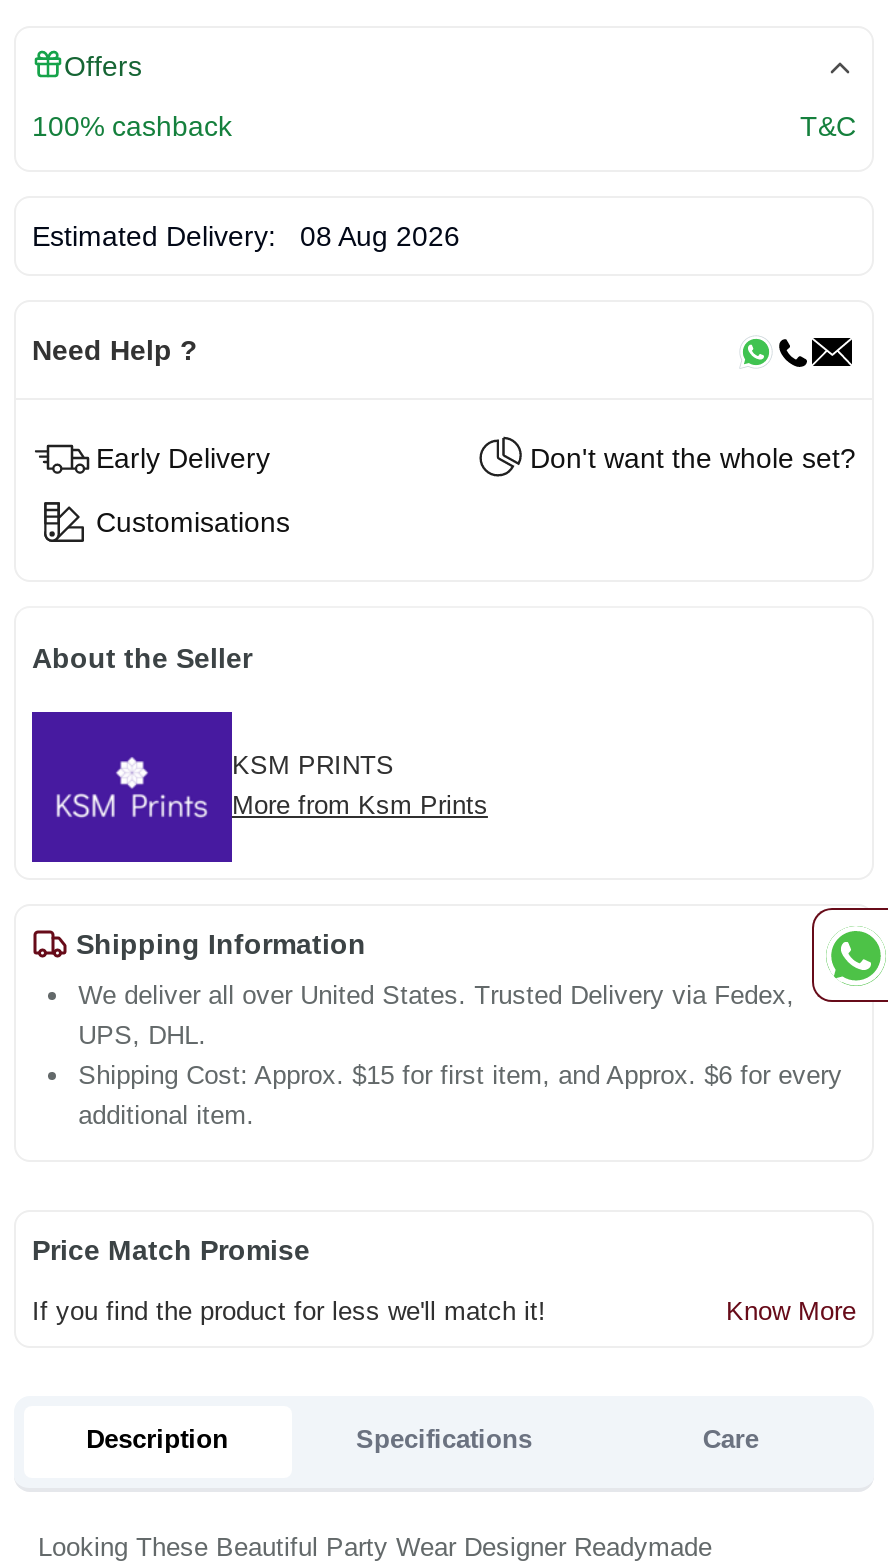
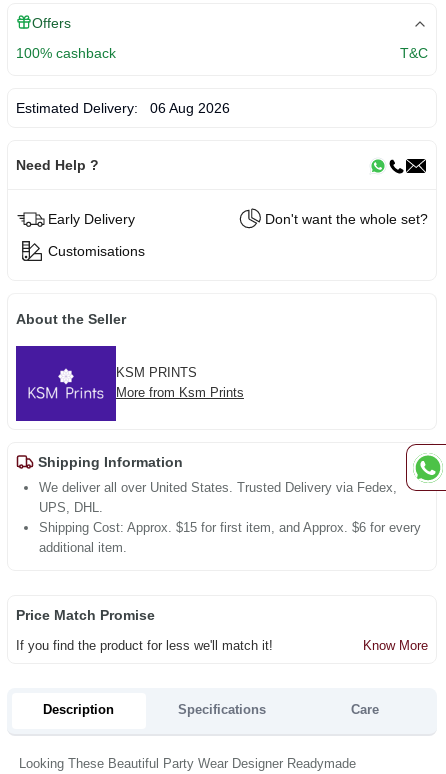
[32,220,460,252] Estimated Delivery: 08 Aug 2026 -> [16,100,230,116] Estimated Delivery: 06 Aug 2026

